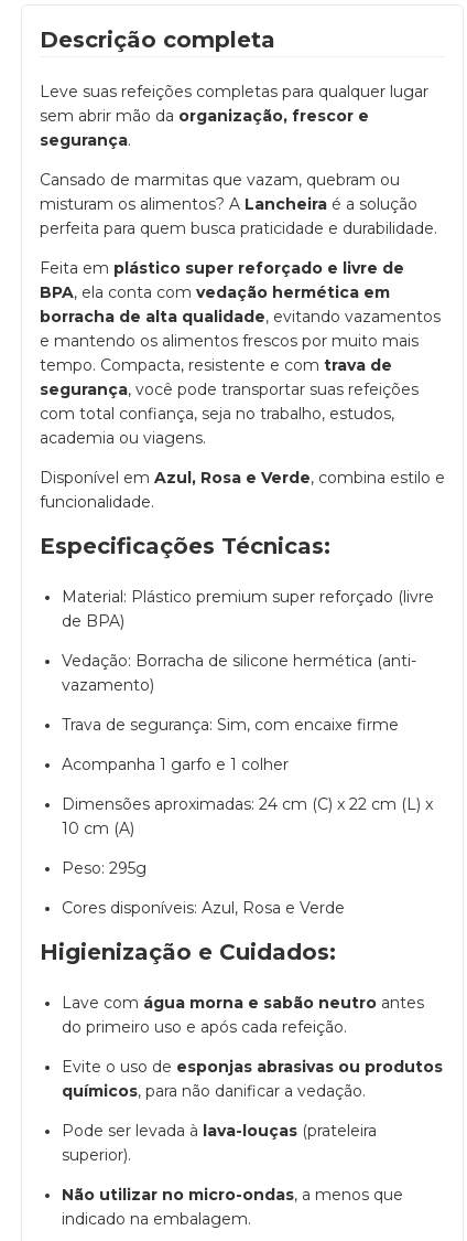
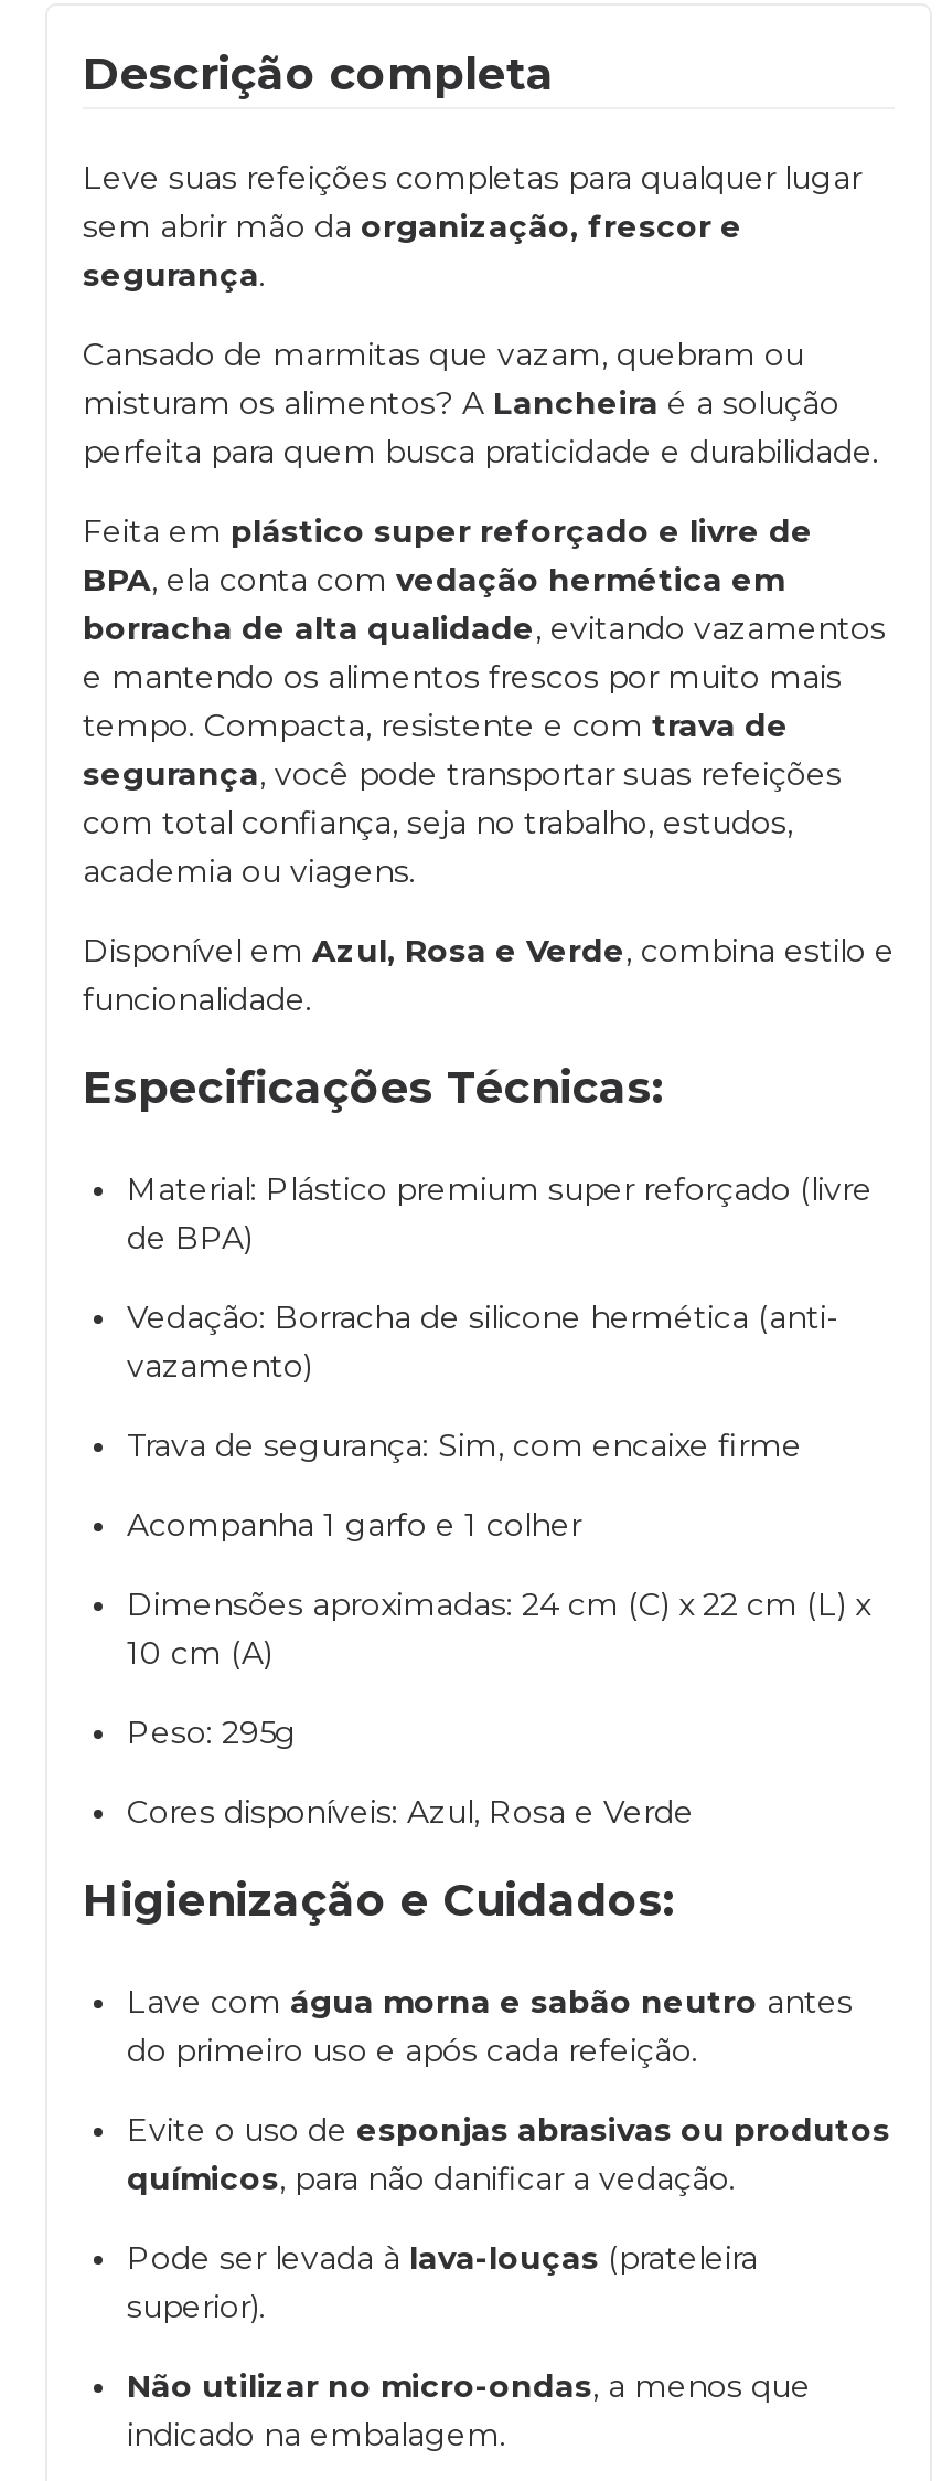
[62,993,424,1013] Lave com gua morna e sabão neutro antes -> [127,1983,853,2023] Lave com água morna e sabão neutro antes

